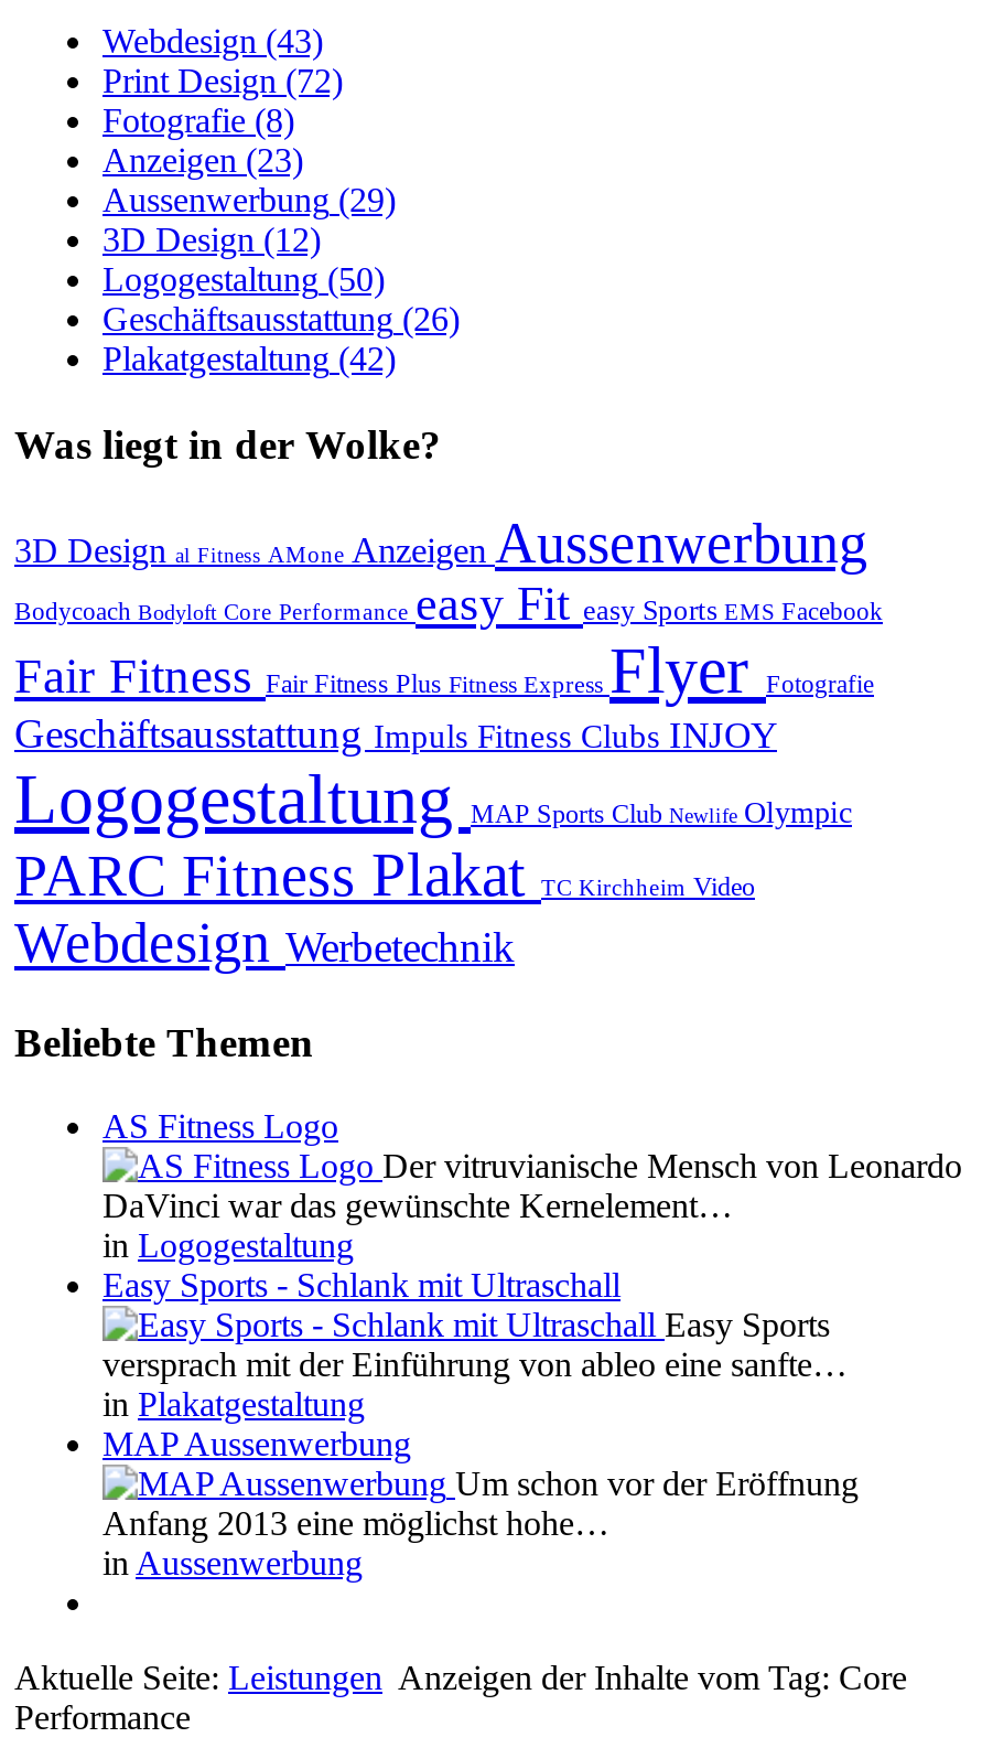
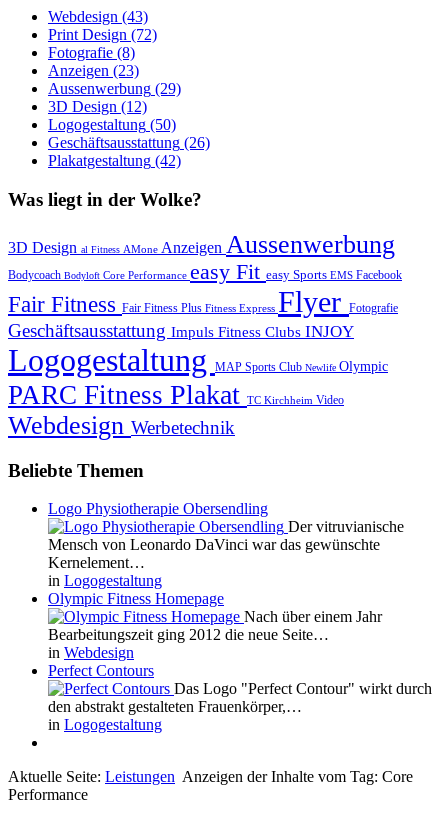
[102,1108,962,1225] AS Fitness Logo | Der vitruvianische Mensch von Leonardo | DaVinci war das gewünschte Kernelement… -> [48,500,404,571] Logo Physiotherapie Obersendling | Der vitruvianische | Mensch von Leonardo DaVinci war das gewünschte | Kernelement…
[102,1267,859,1582] Easy Sports - Schlank mit Ultraschall | Easy Sports | versprach mit der Einführung von ableo eine sanfte… | in Plakatgestaltung | MAP Aussenwerbung | Um schon vor der Eröffnung | Anfang 2013 eine möglichst hohe… | in Aussenwerbung -> [48,590,432,733] Olympic Fitness Homepage | Nach über einem Jahr | Bearbeitungszeit ging 2012 die neue Seite… | in Webdesign | Perfect Contours | Das Logo "Perfect Contour" wirkt durch | den abstrakt gestalteten Frauenkörper,… | in Logogestaltung

